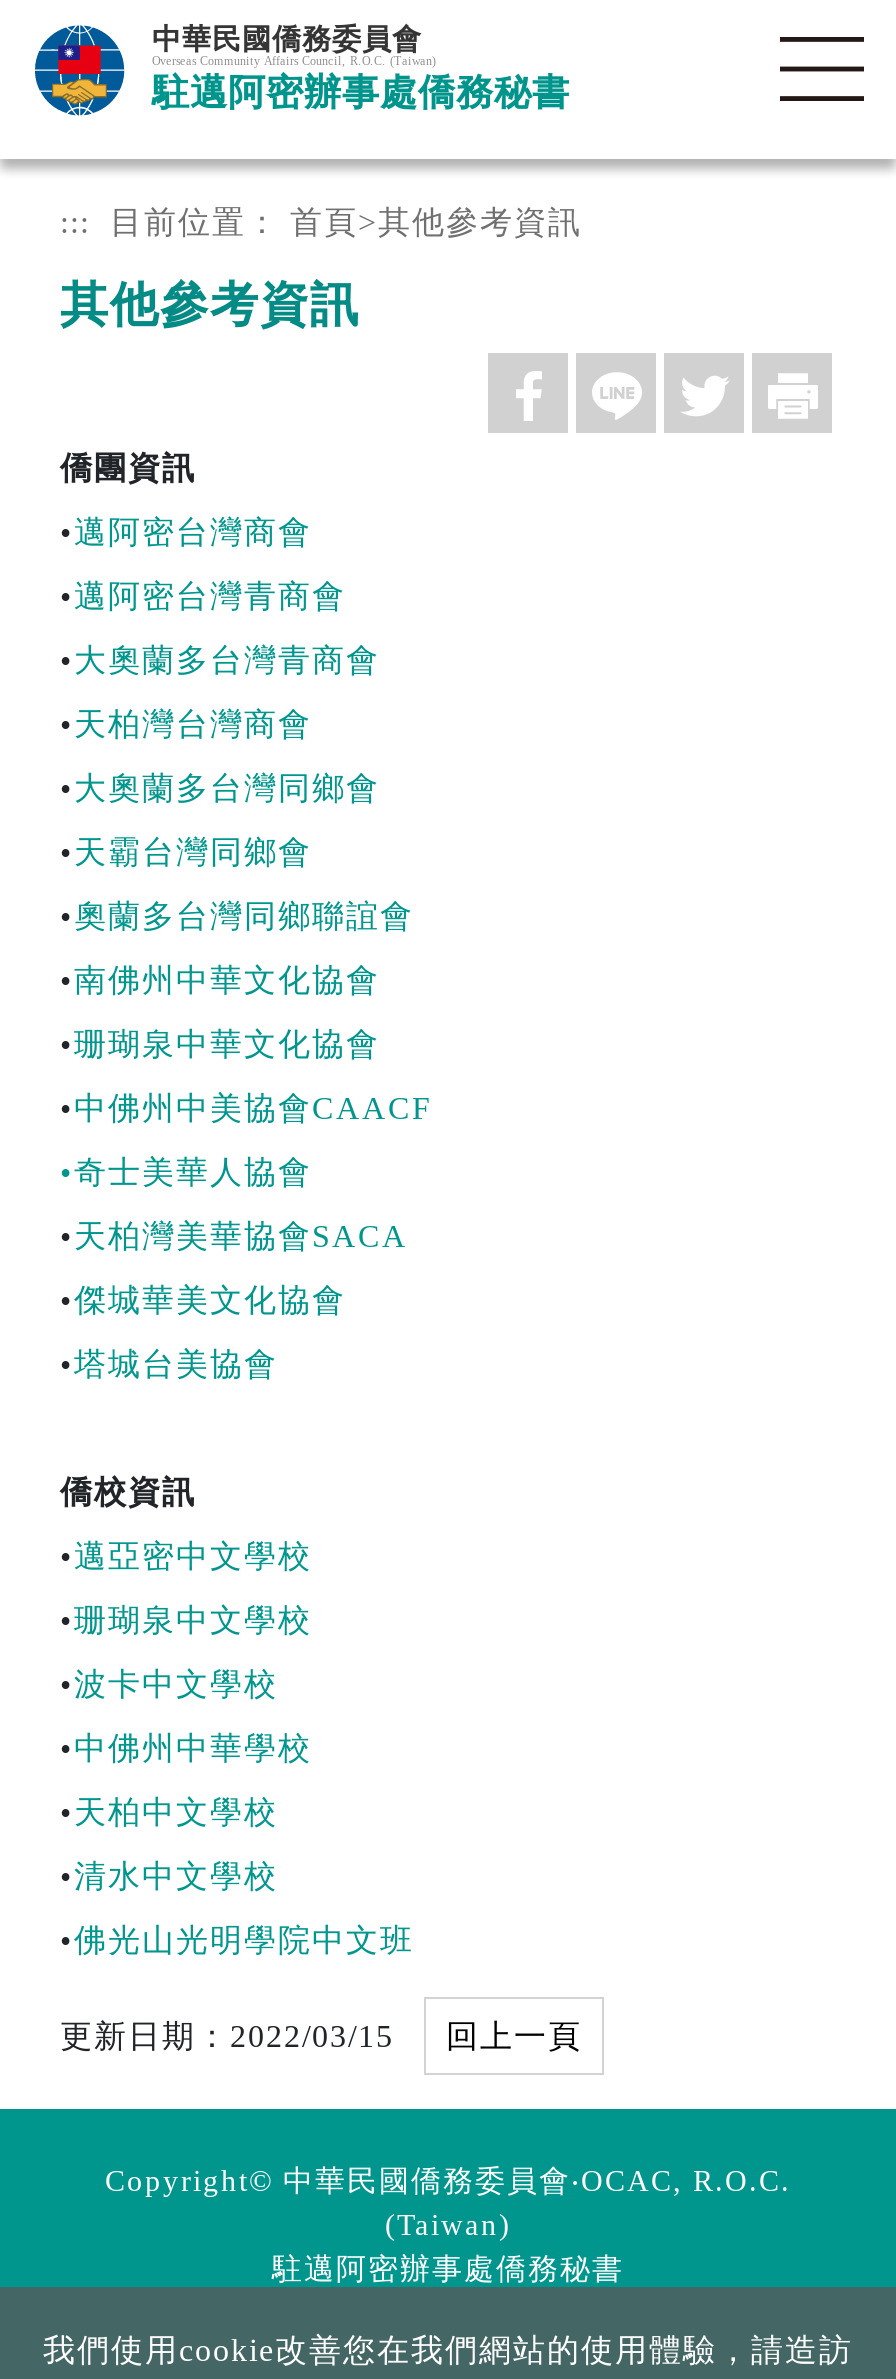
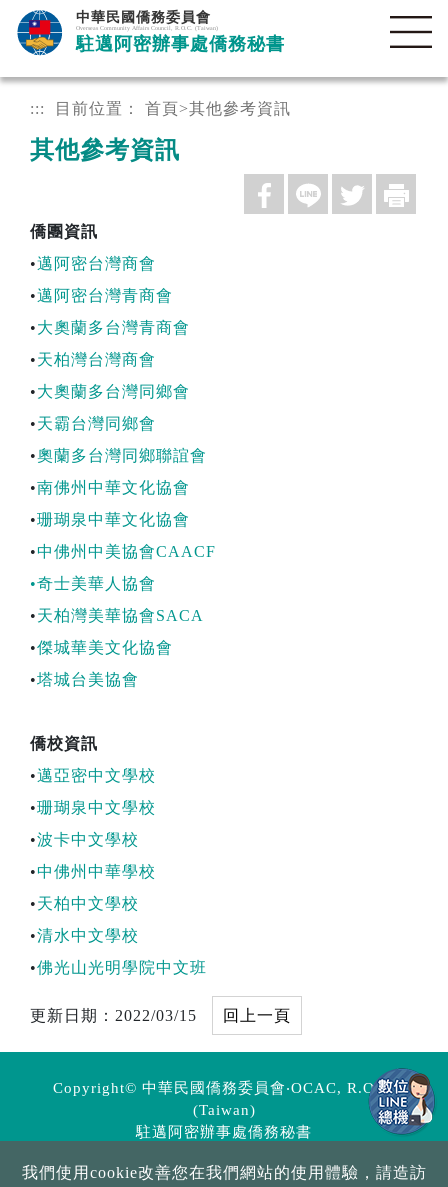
none -> [369,1068,435,1135] [image]

